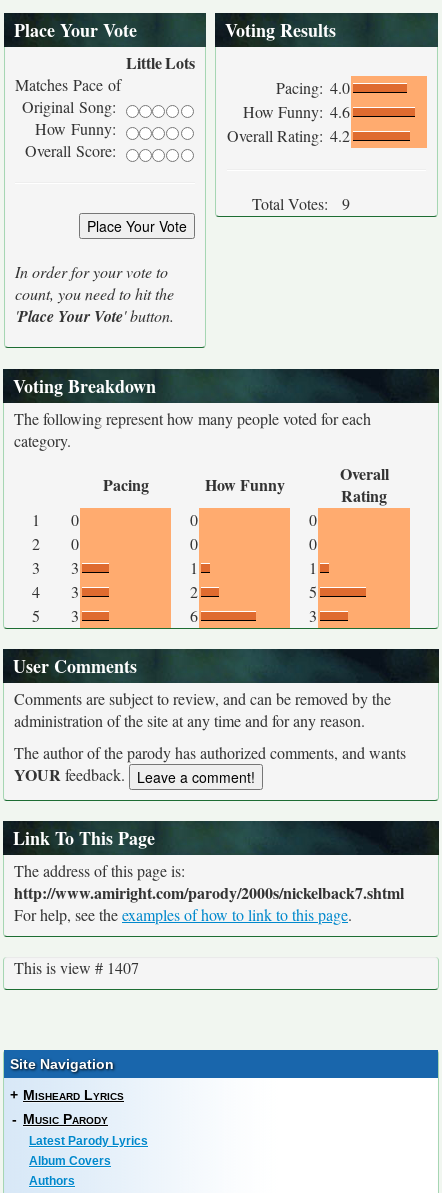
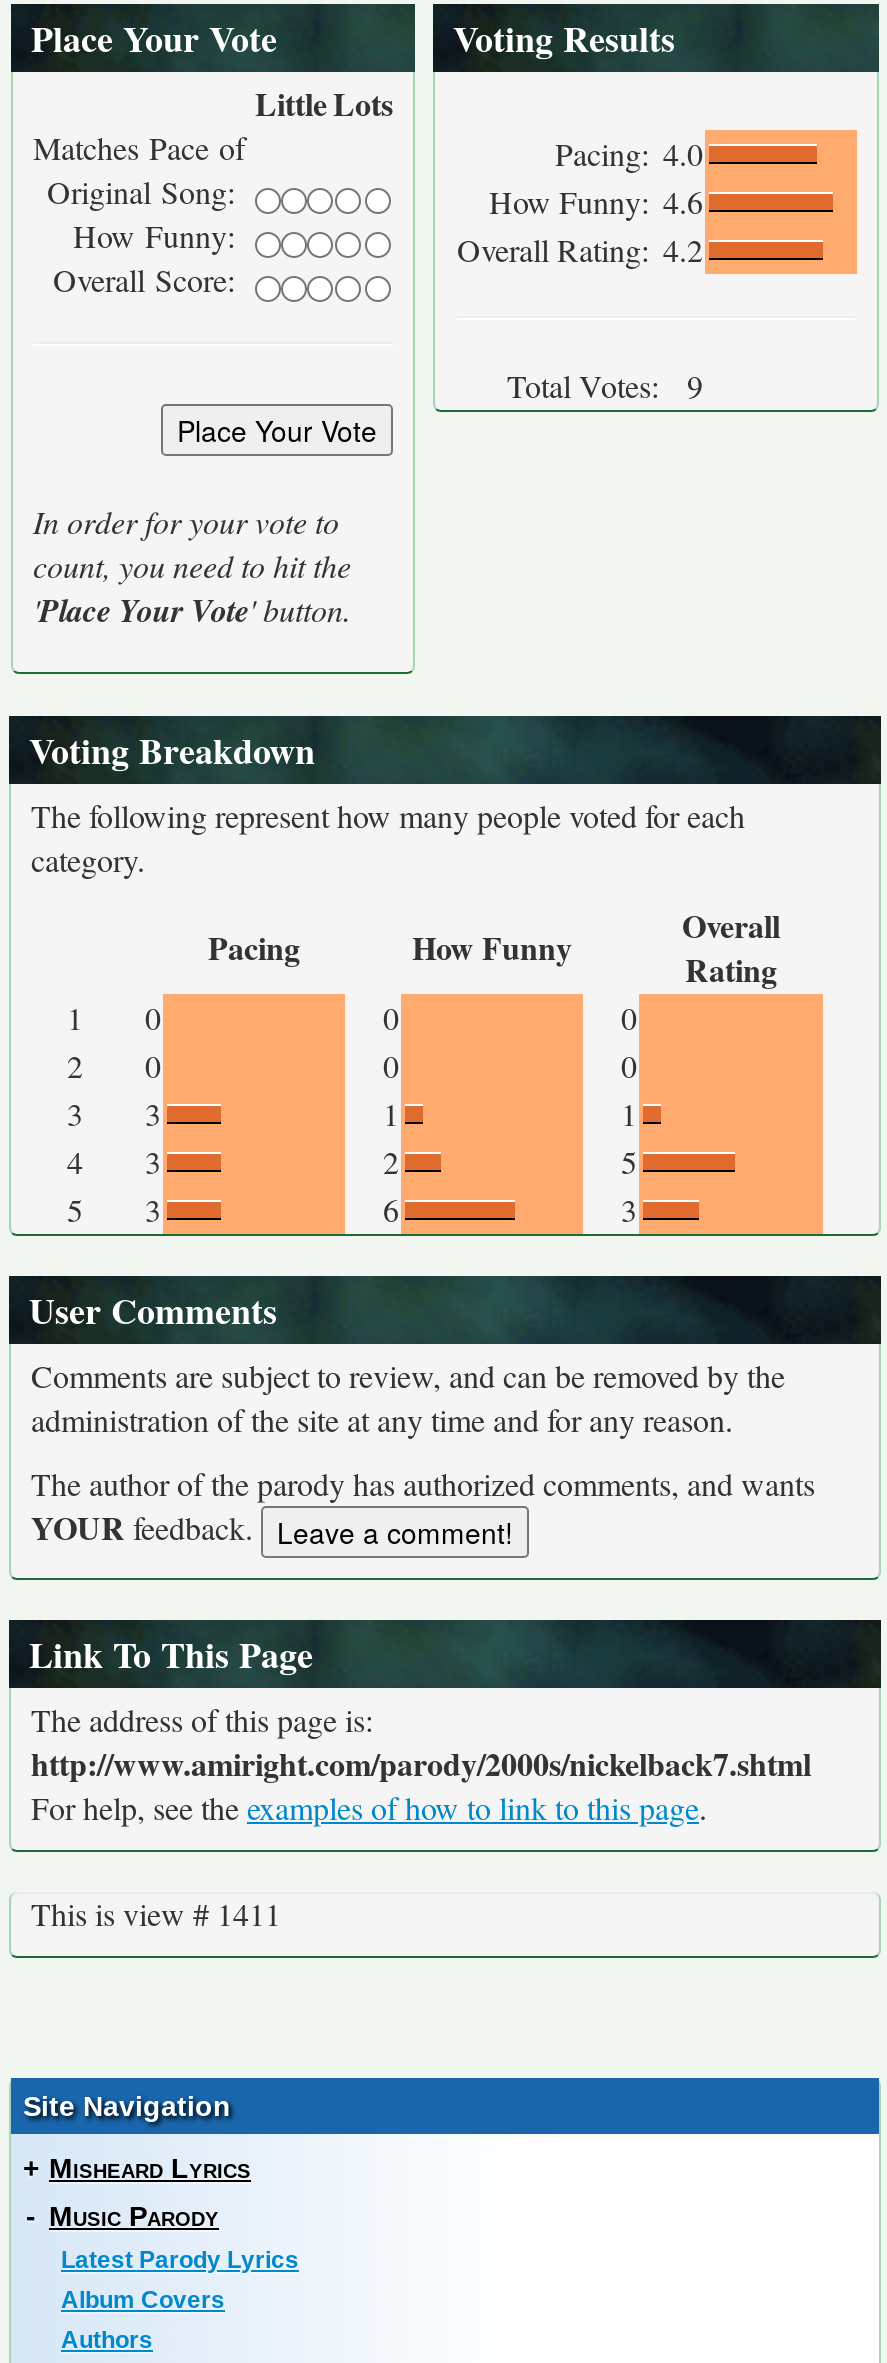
[14,957,139,978] This is view # 1407 -> [31,1893,281,1935] This is view # 1411

